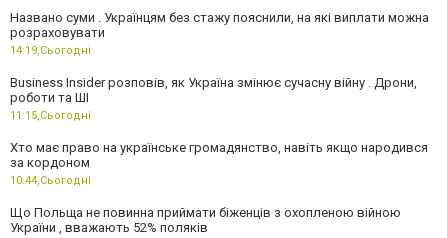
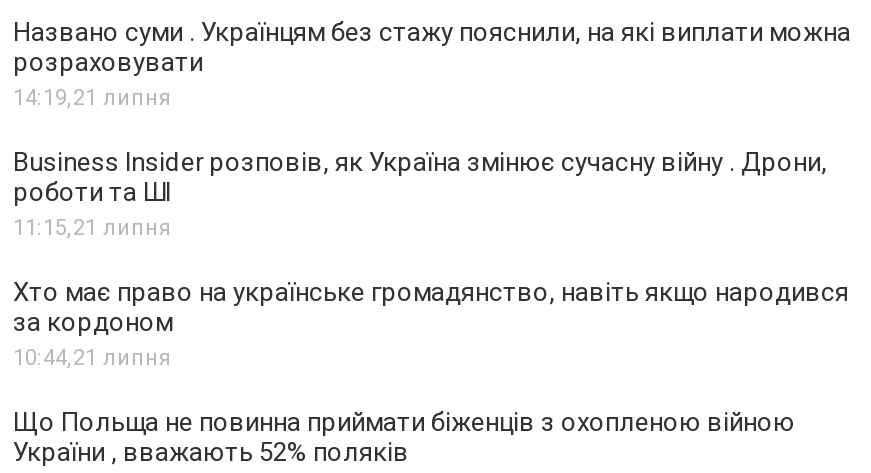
[10,44,91,57] 14:19,Сьогодні -> [13,85,171,111] 14:19,21 липня
[10,109,91,122] 11:15,Сьогодні -> [13,215,171,241] 11:15,21 липня
[10,174,91,187] 10:44,Сьогодні -> [13,345,171,371] 10:44,21 липня

